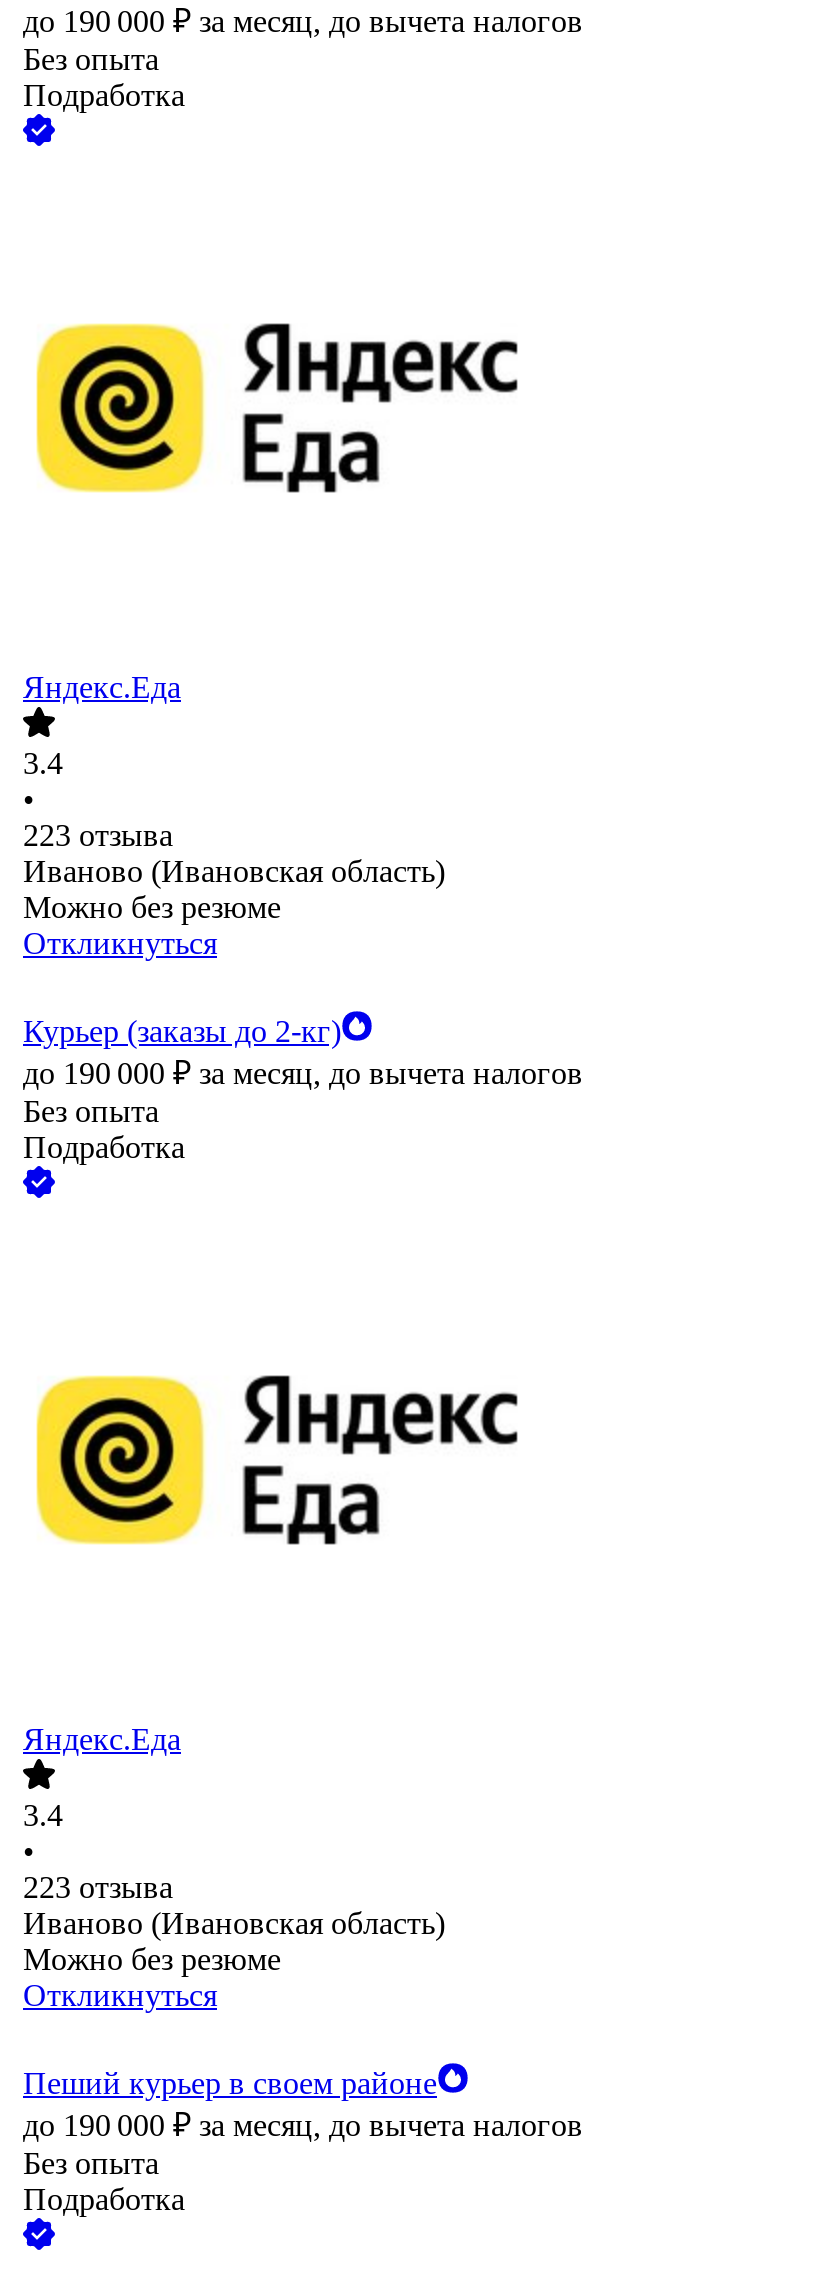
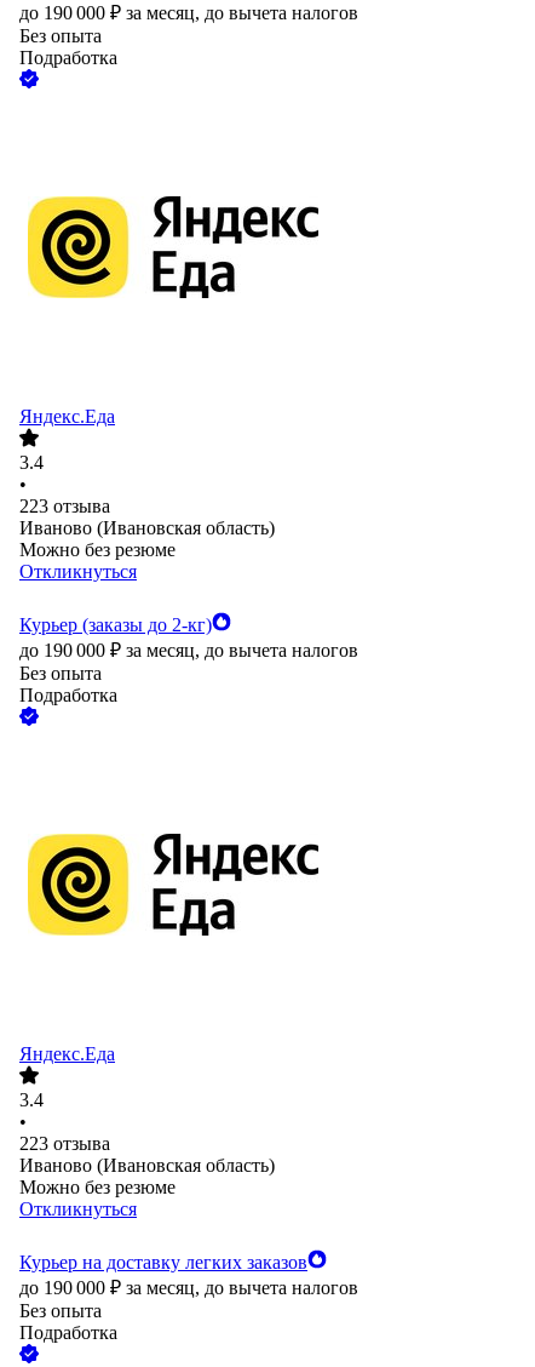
[23,2067,437,2101] Пеший курьер в своем районе -> [19,1252,307,1273] Курьер на доставку легких заказов

